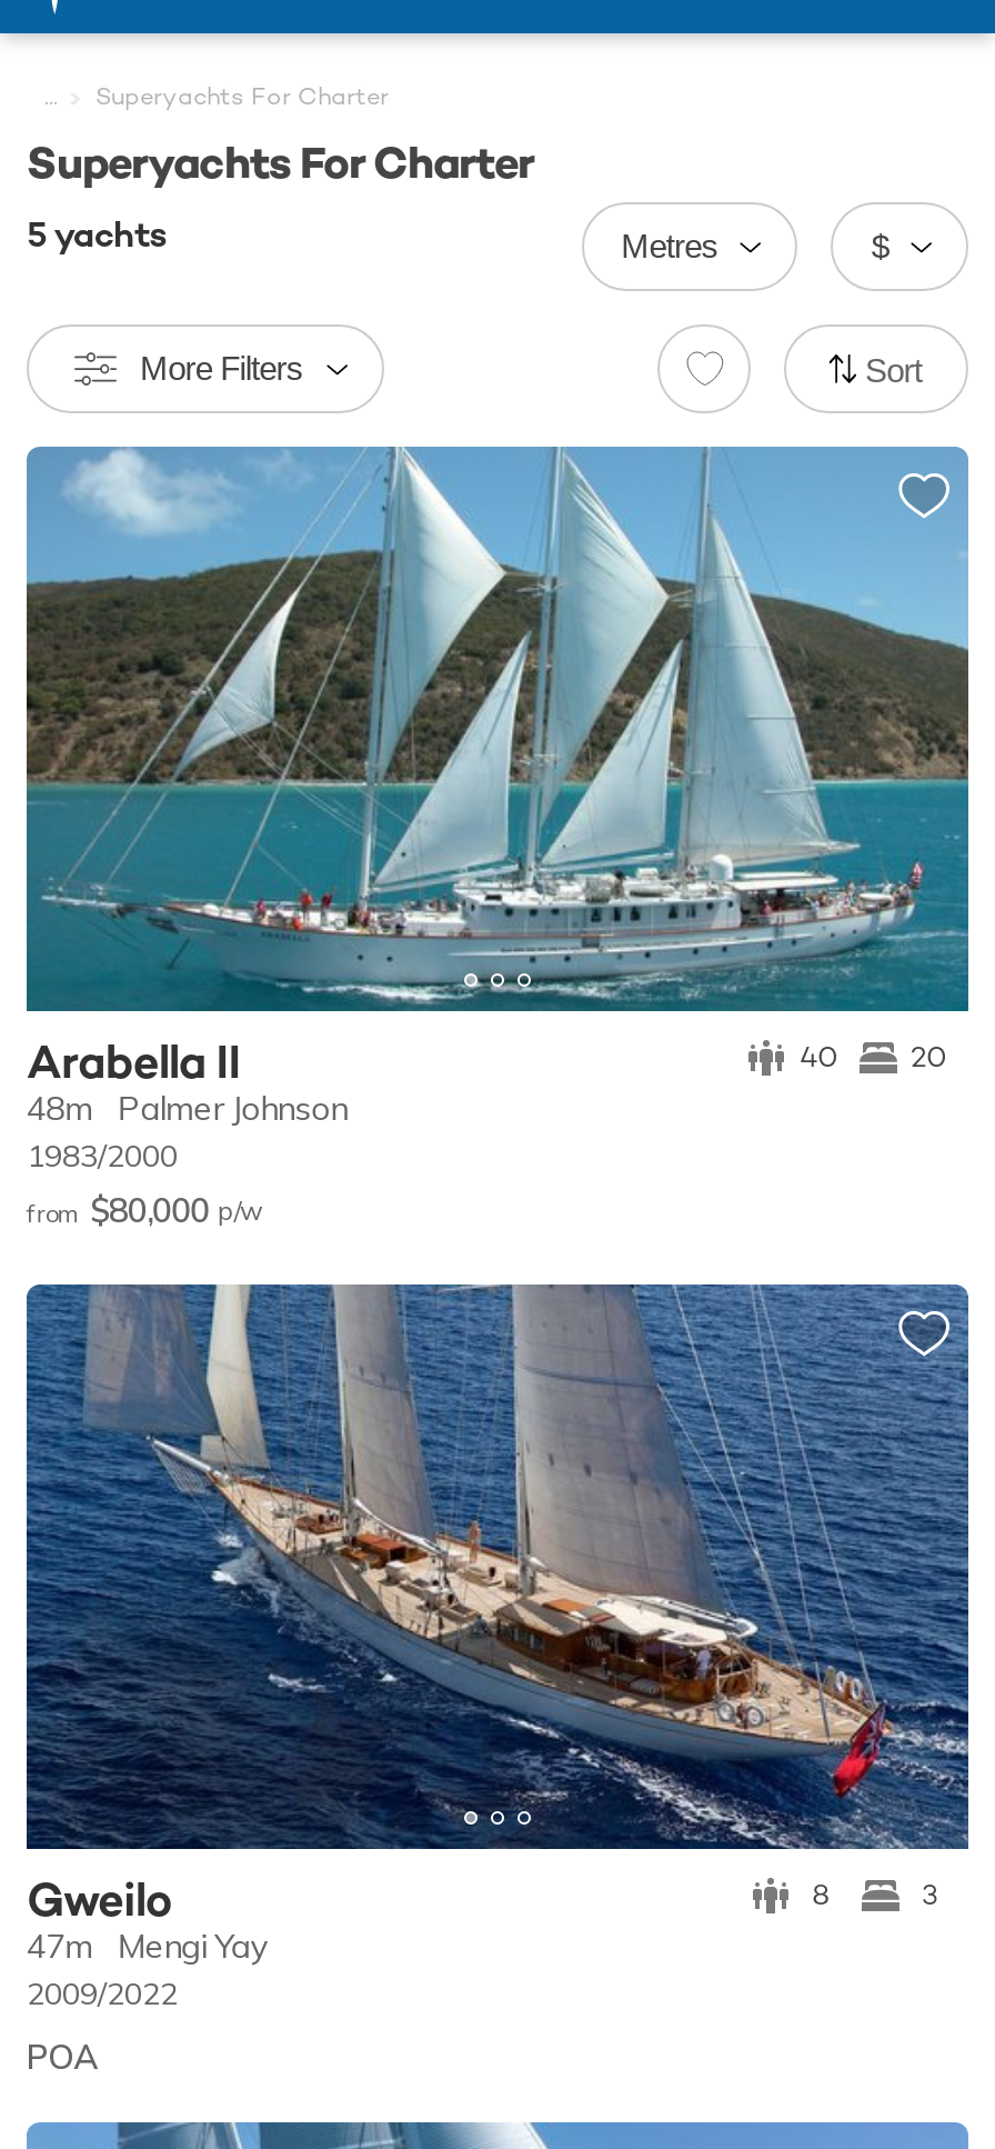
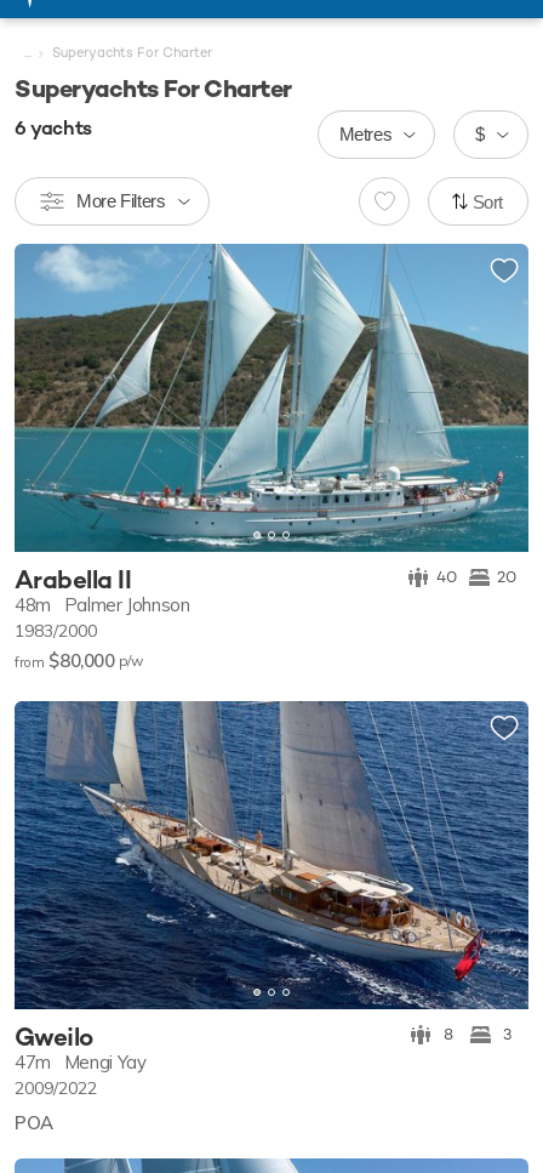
[27,211,166,258] 5 yachts -> [15,115,92,141] 6 yachts

